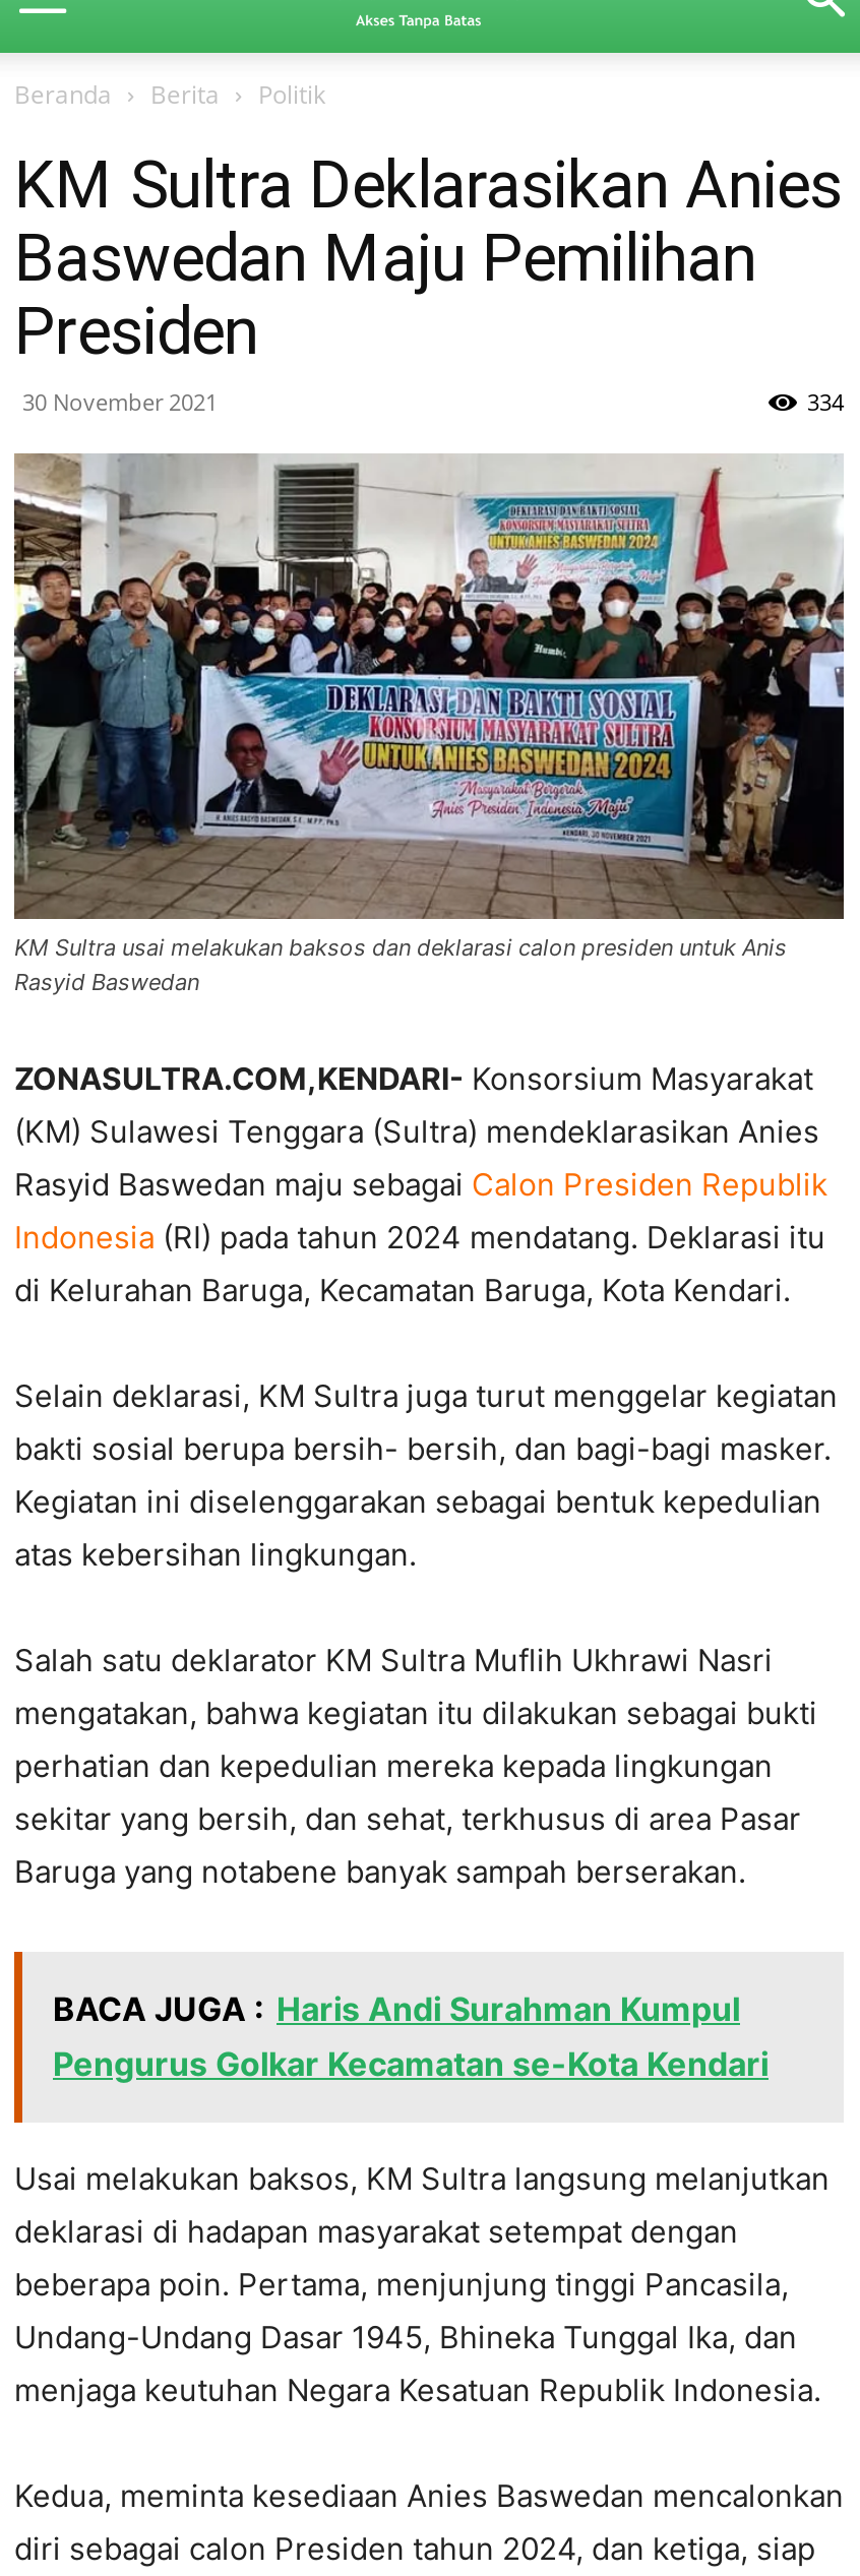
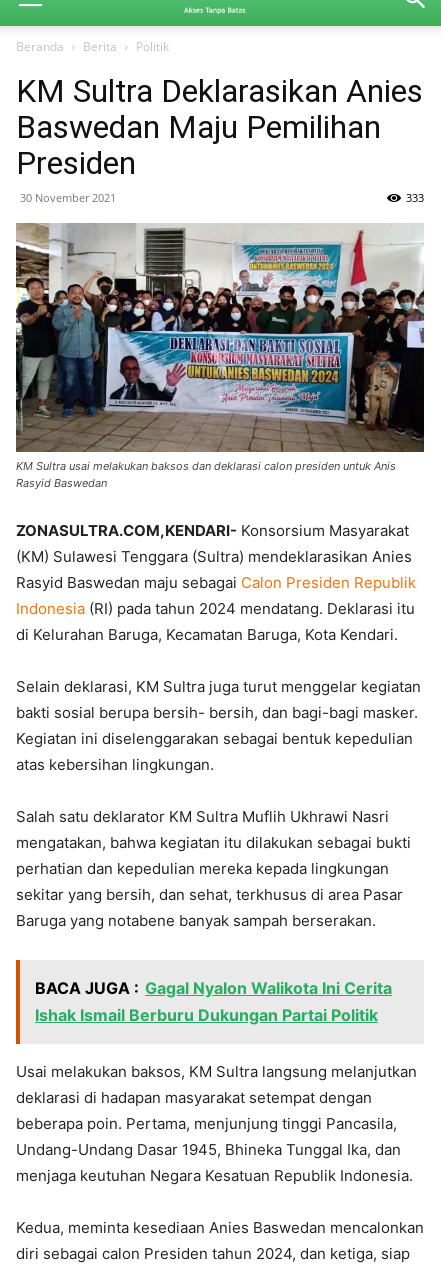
[807,386,844,417] 334 -> [406,190,424,205] 333
[53,1989,769,2085] BACA JUGA : Haris Andi Surahman Kumpul | Pengurus Golkar Kecamatan se-Kota Kendari -> [35,978,392,1025] BACA JUGA : Gagal Nyalon Walikota Ini Cerita | Ishak Ismail Berburu Dukungan Partai Politik

